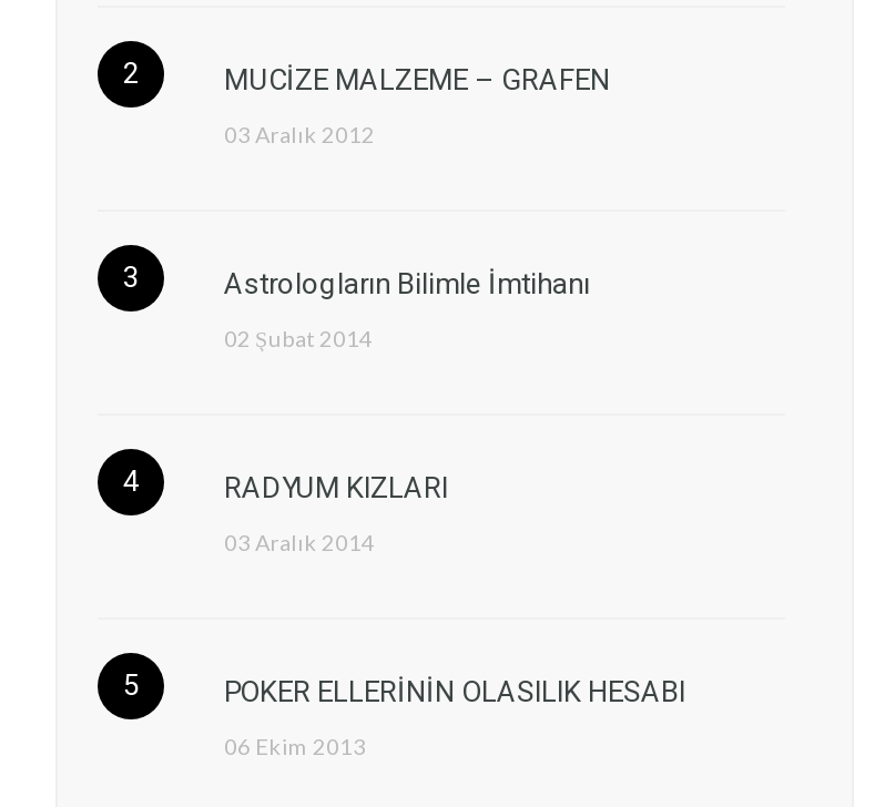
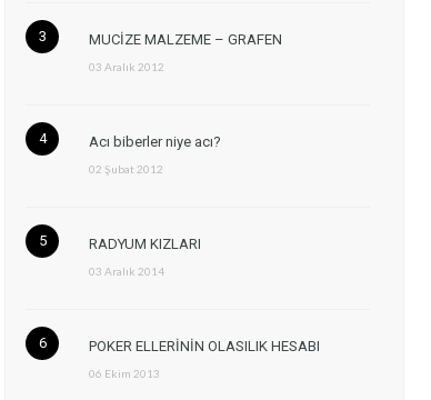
[224,266,590,300] Astrologların Bilimle İmtihanı -> [89,133,221,150] Acı biberler niye acı?
[224,324,373,351] 02 Şubat 2014 -> [89,162,163,175] 02 Şubat 2012

